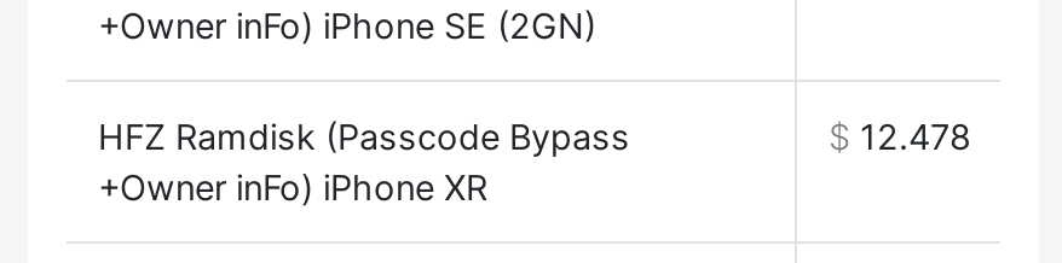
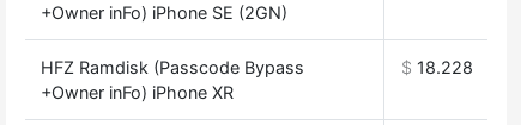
[829,116,971,157] $12.478 -> [401,57,473,77] $18.228

